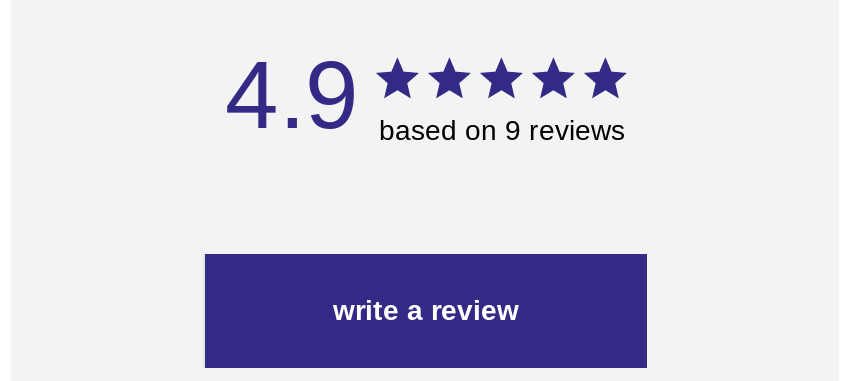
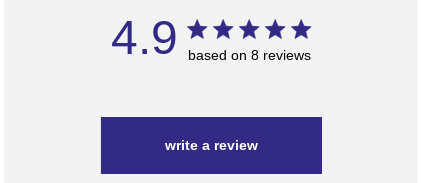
[379,113,625,145] based on 9 reviews -> [188,47,311,63] based on 8 reviews

